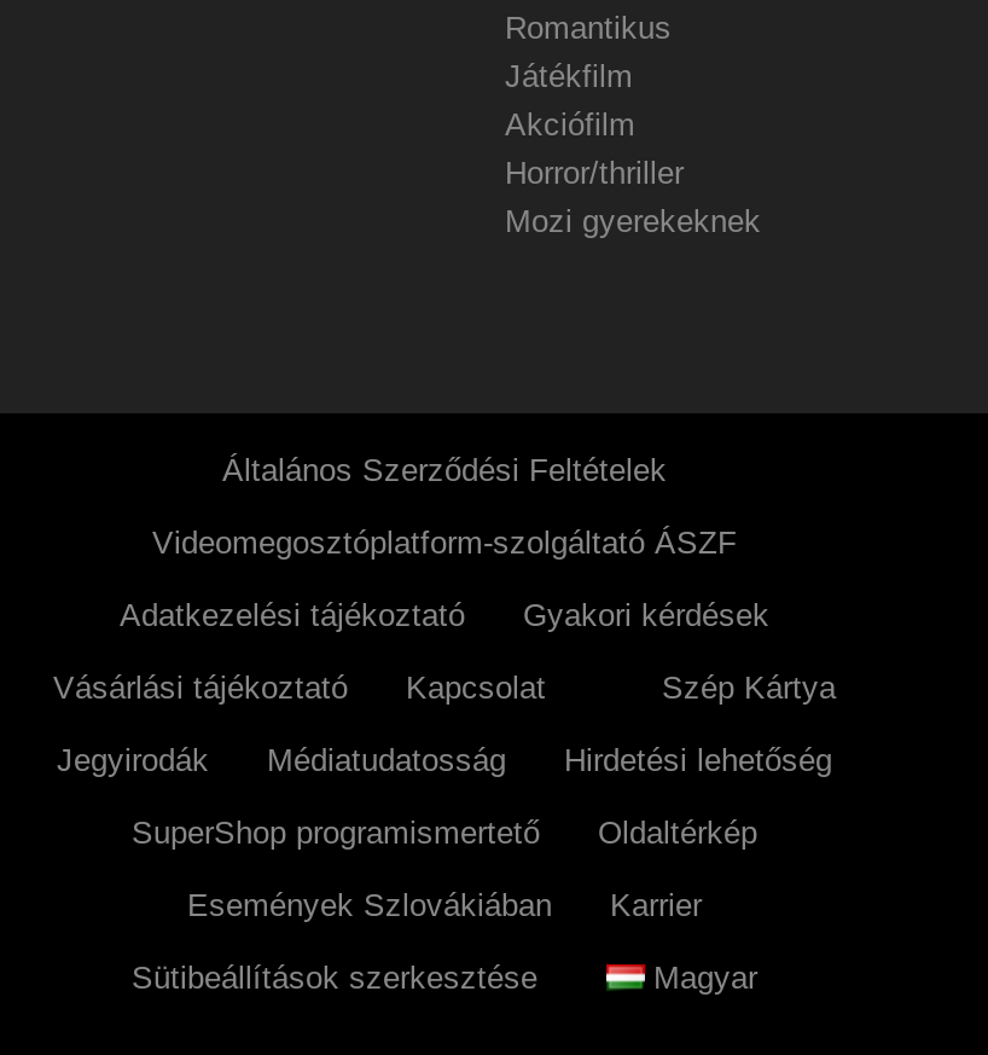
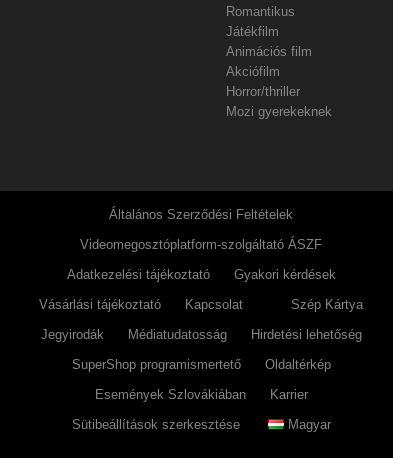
none -> [226,44,312,59] Animációs film

